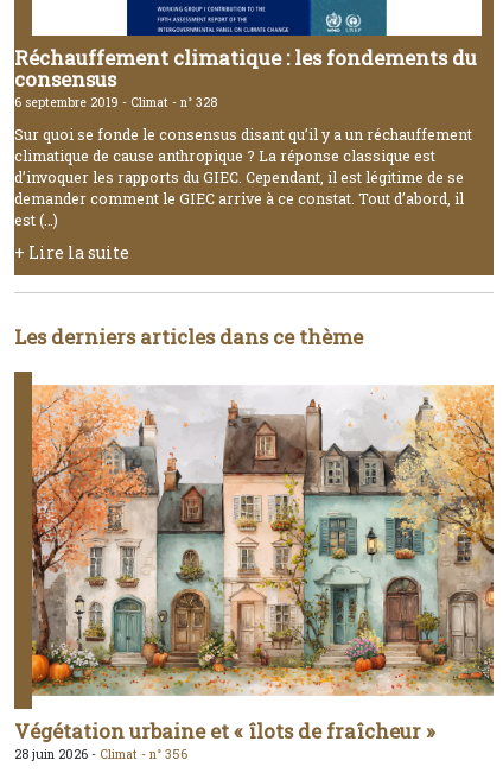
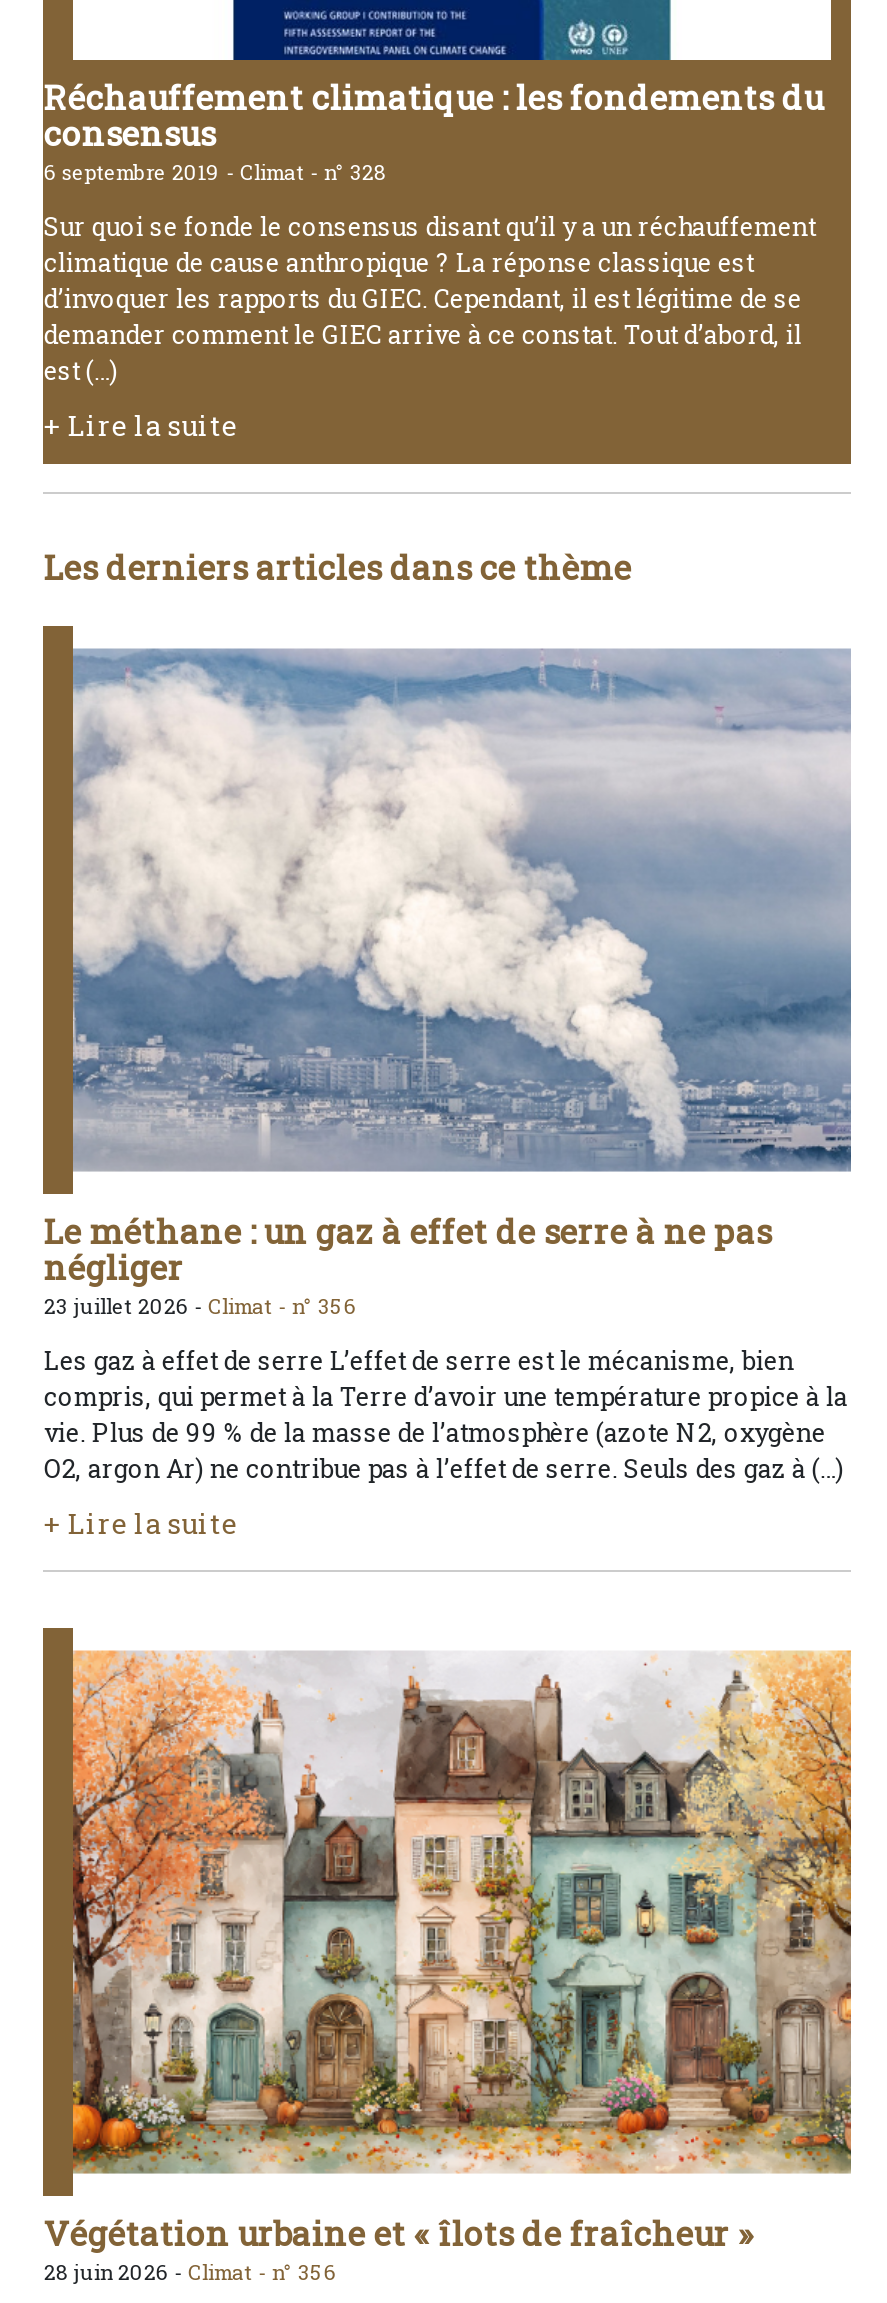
none -> [44,648,853,1542] [image] | Le méthane : un gaz à effet de serre à ne pas | négliger | 23 juillet 2026 - Climat - n° 356 | Les gaz à effet de serre L’effet de serre est le mécanisme, bien | compris, qui permet à la Terre d’avoir une température propice à la | vie. Plus de 99 % de la masse de l’atmosphère (azote N2, oxygène | O2, argon Ar) ne contribue pas à l’effet de serre. Seuls des gaz à (…) | + Lire la suite

